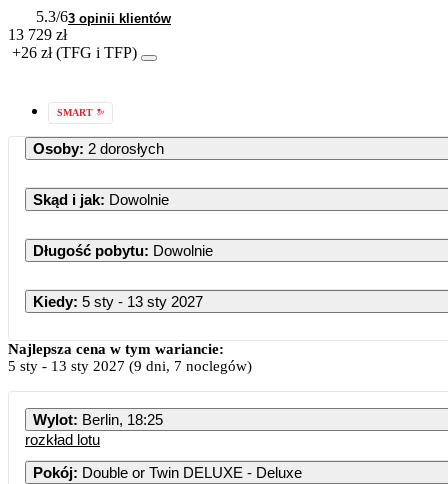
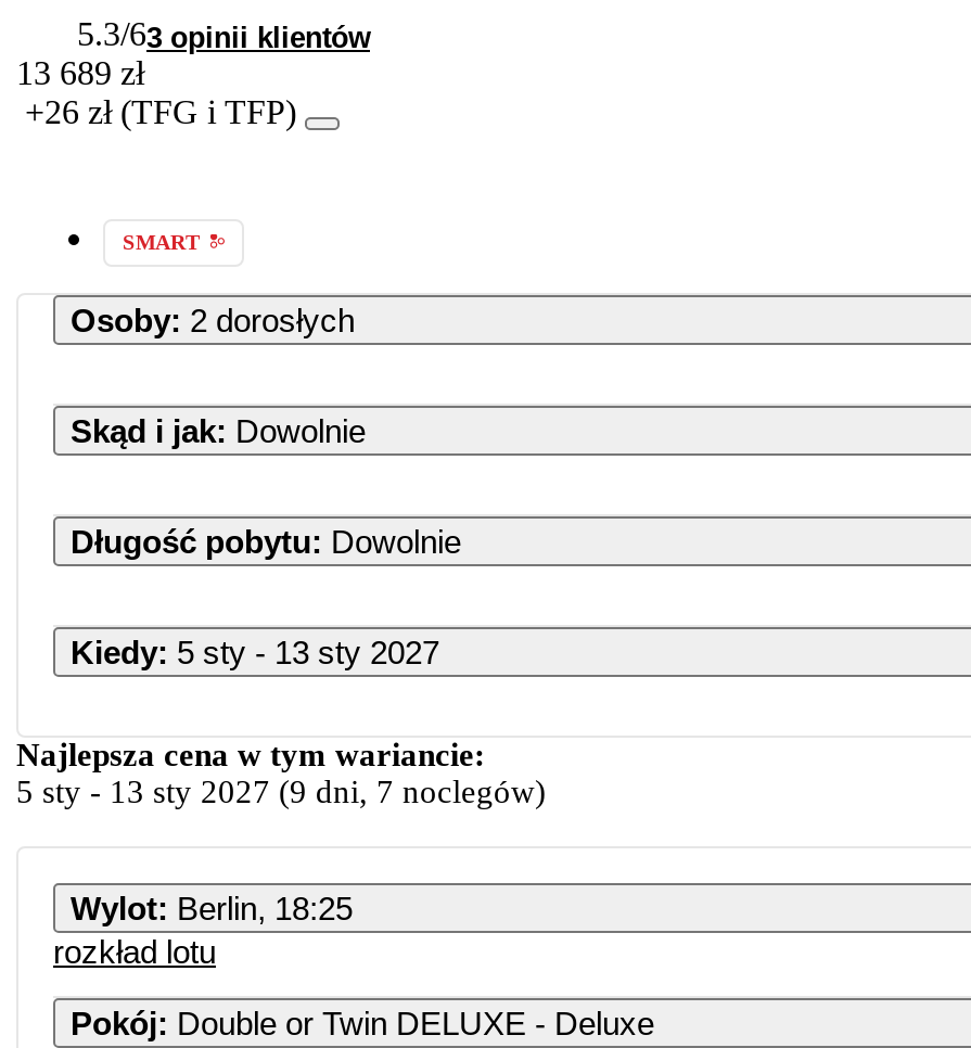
[8,25,67,42] 13 729 zł -> [16,53,144,90] 13 689 zł

